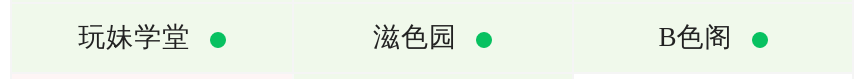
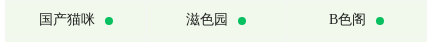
[78,22,190,52] 玩妹学堂 -> [39,12,95,27] 国产猫咪

